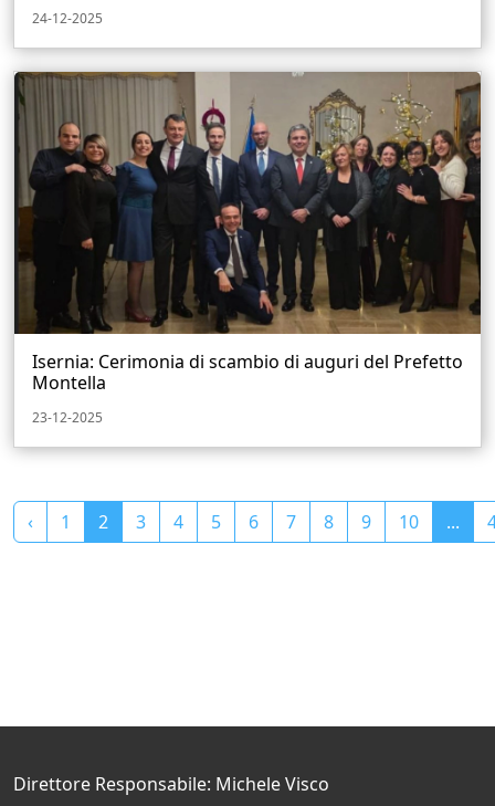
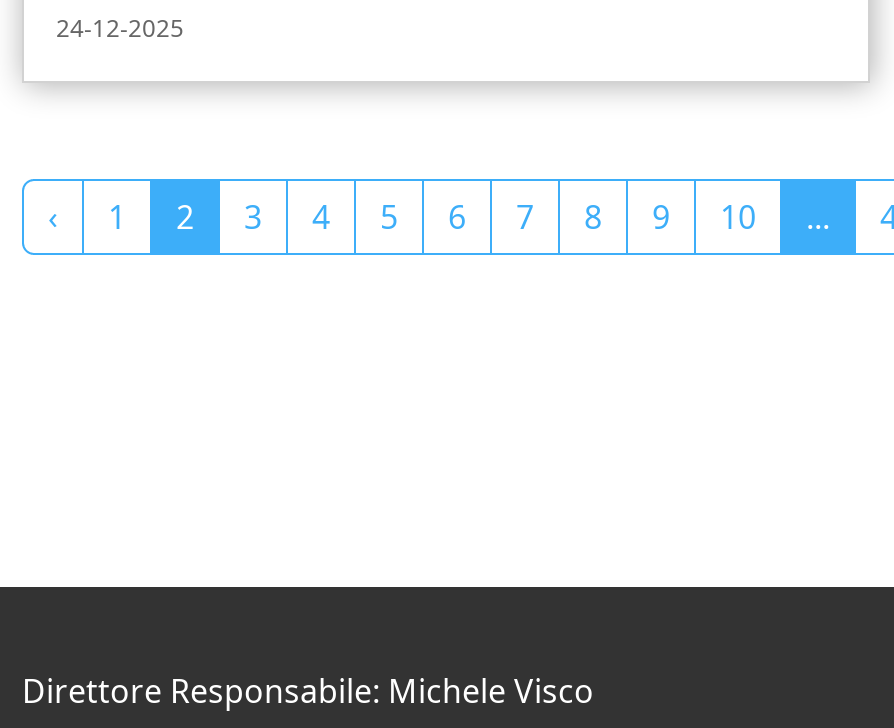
[13,69,482,427] [image] | Isernia: Cerimonia di scambio di auguri del Prefetto | Montella | 23-12-2025 -> none

